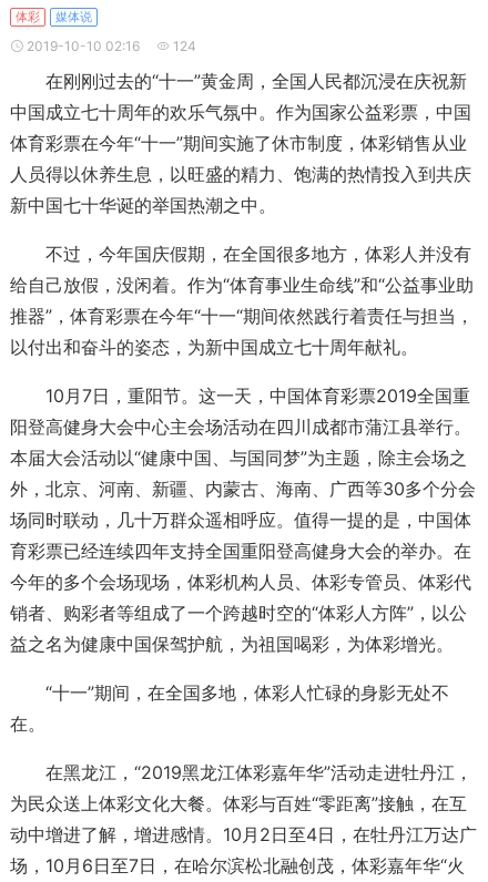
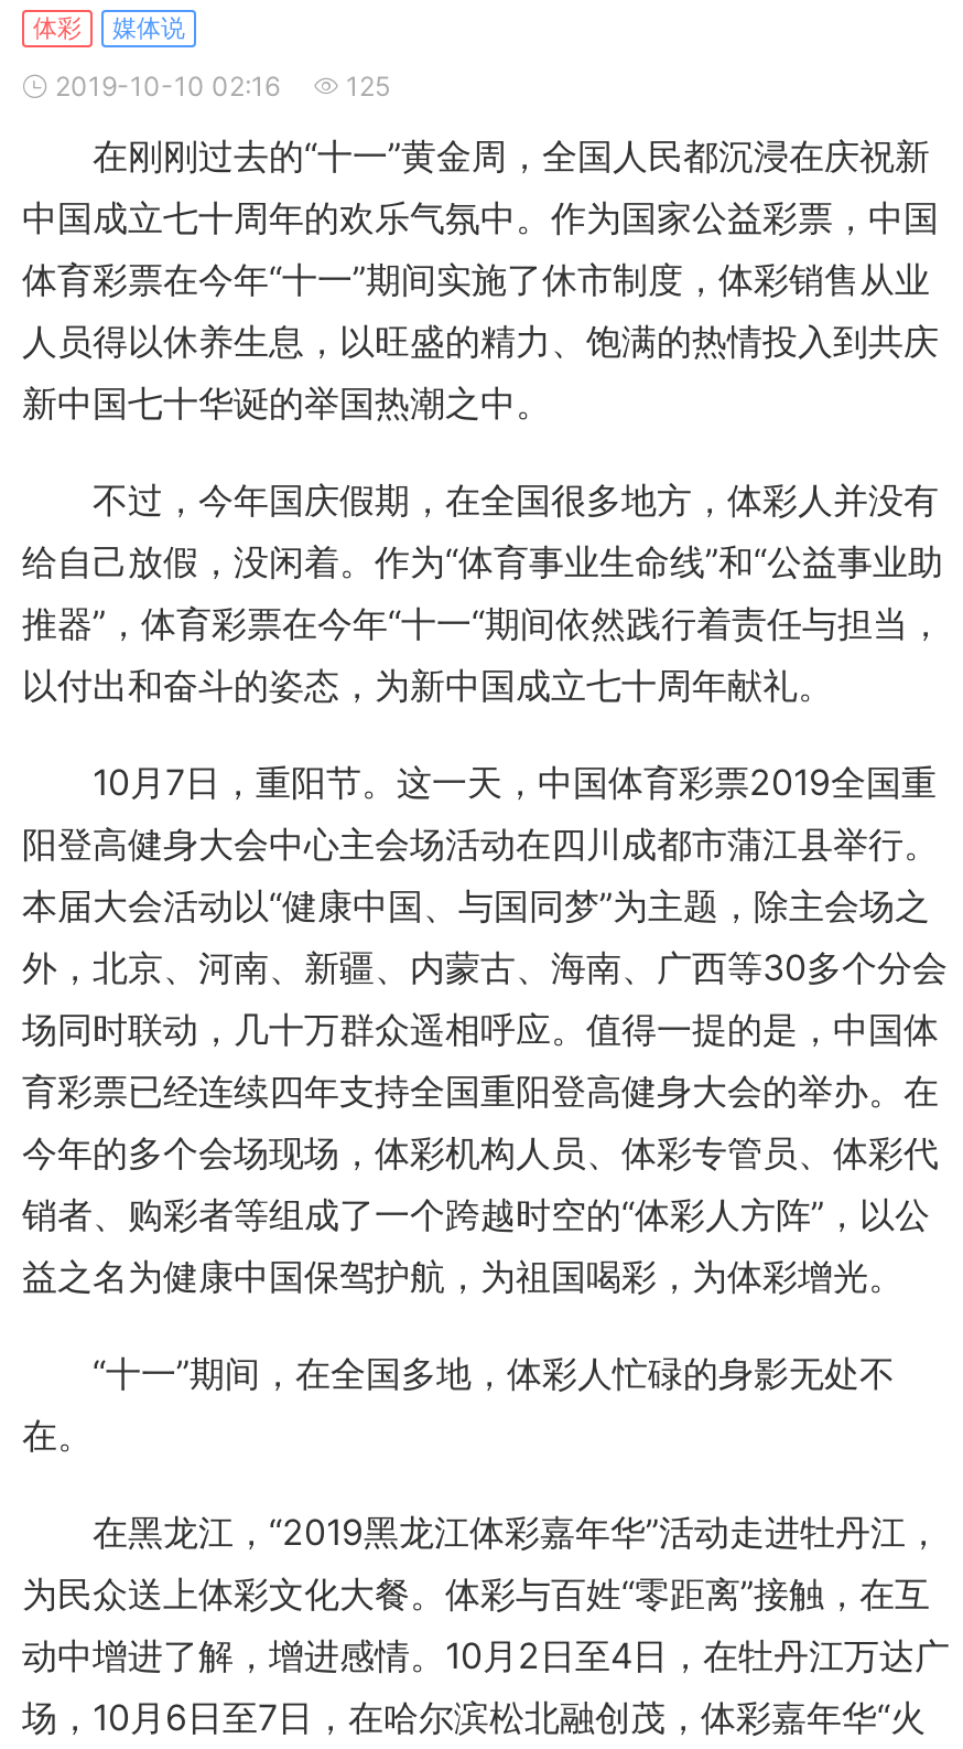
[27,38,196,54] 2019-10-10 02:16 124 -> [55,69,390,103] 2019-10-10 02:16 125

